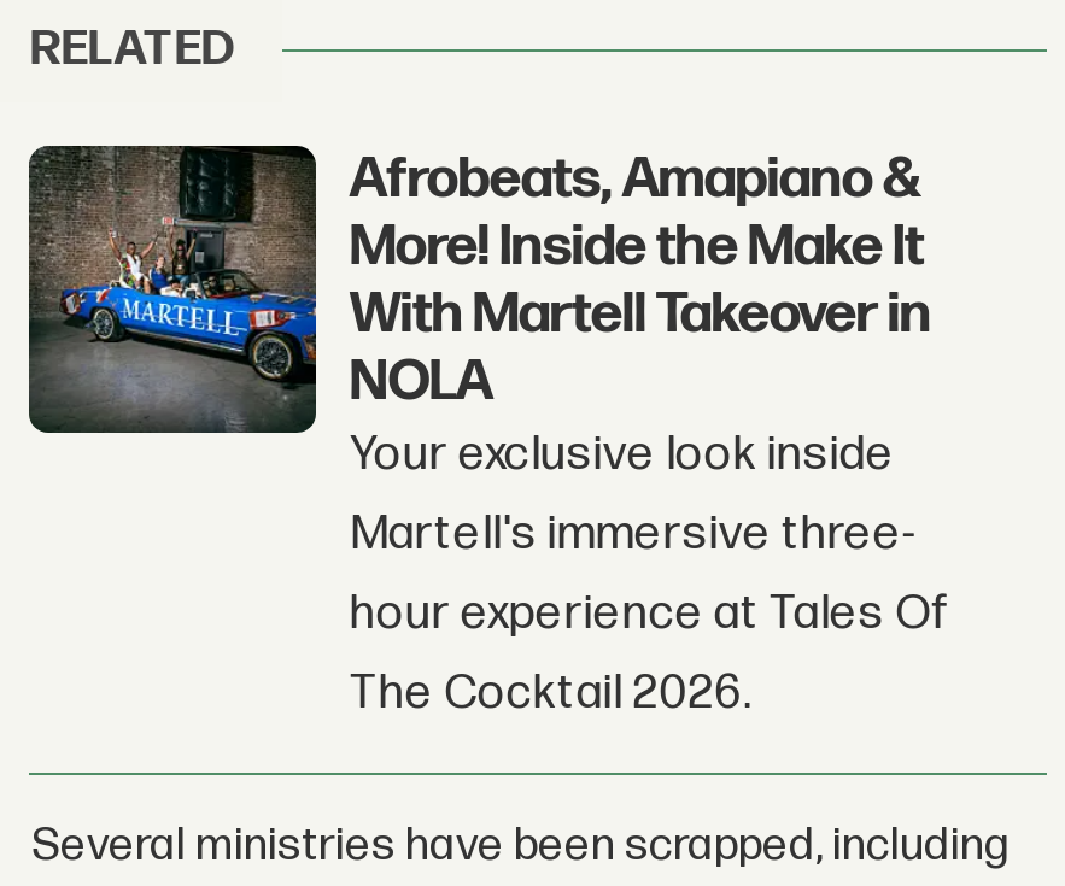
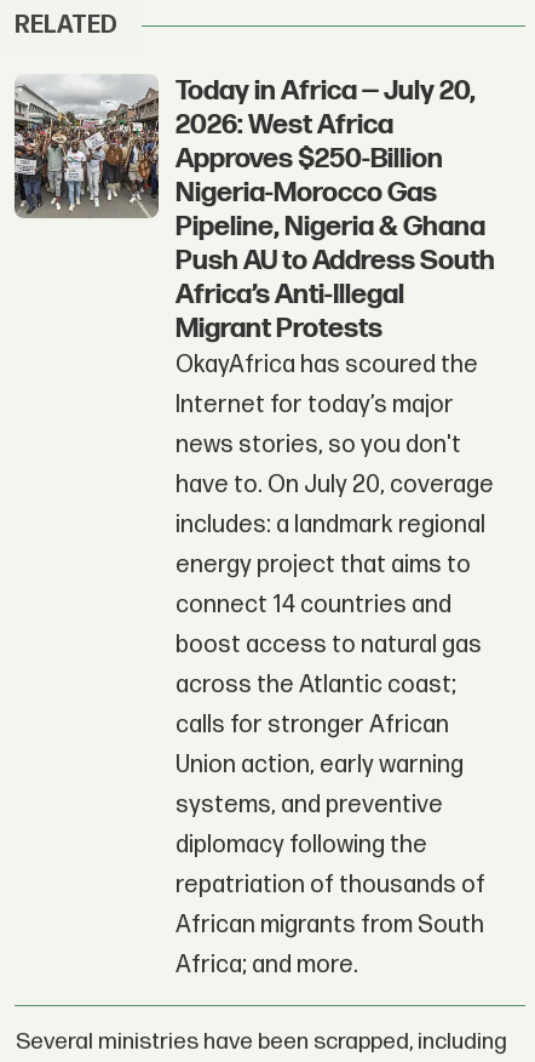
[27,143,950,722] [image] | Afrobeats, Amapiano & | More! Inside the Make It | With Martell Takeover in | NOLA | Your exclusive look inside | Martell's immersive three- | hour experience at Tales Of | The Cocktail 2026. -> [13,74,495,980] [image] | Today in Africa — July 20, | 2026: West Africa | Approves $250-Billion | Nigeria-Morocco Gas | Pipeline, Nigeria & Ghana | Push AU to Address South | Africa’s Anti-Illegal | Migrant Protests | OkayAfrica has scoured the | Internet for today’s major | news stories, so you don't | have to. On July 20, coverage | includes: a landmark regional | energy project that aims to | connect 14 countries and | boost access to natural gas | across the Atlantic coast; | calls for stronger African | Union action, early warning | systems, and preventive | diplomacy following the | repatriation of thousands of | African migrants from South | Africa; and more.

